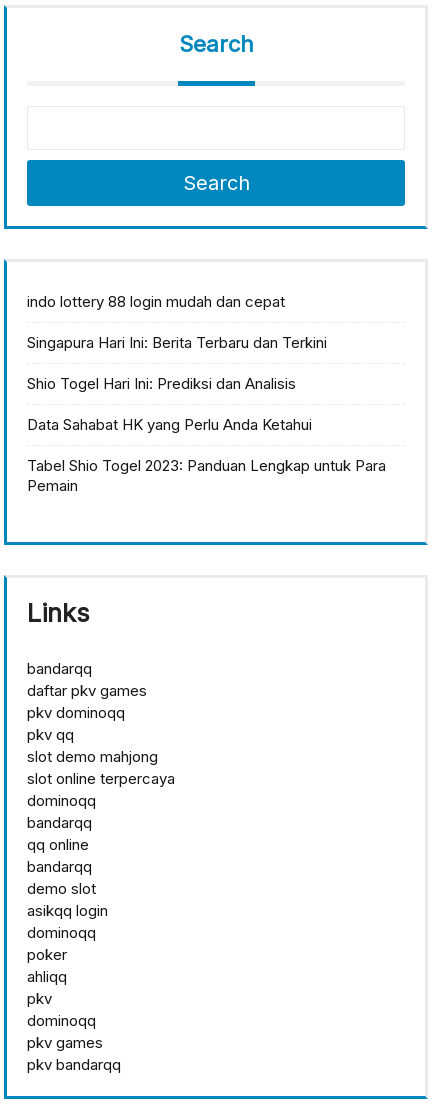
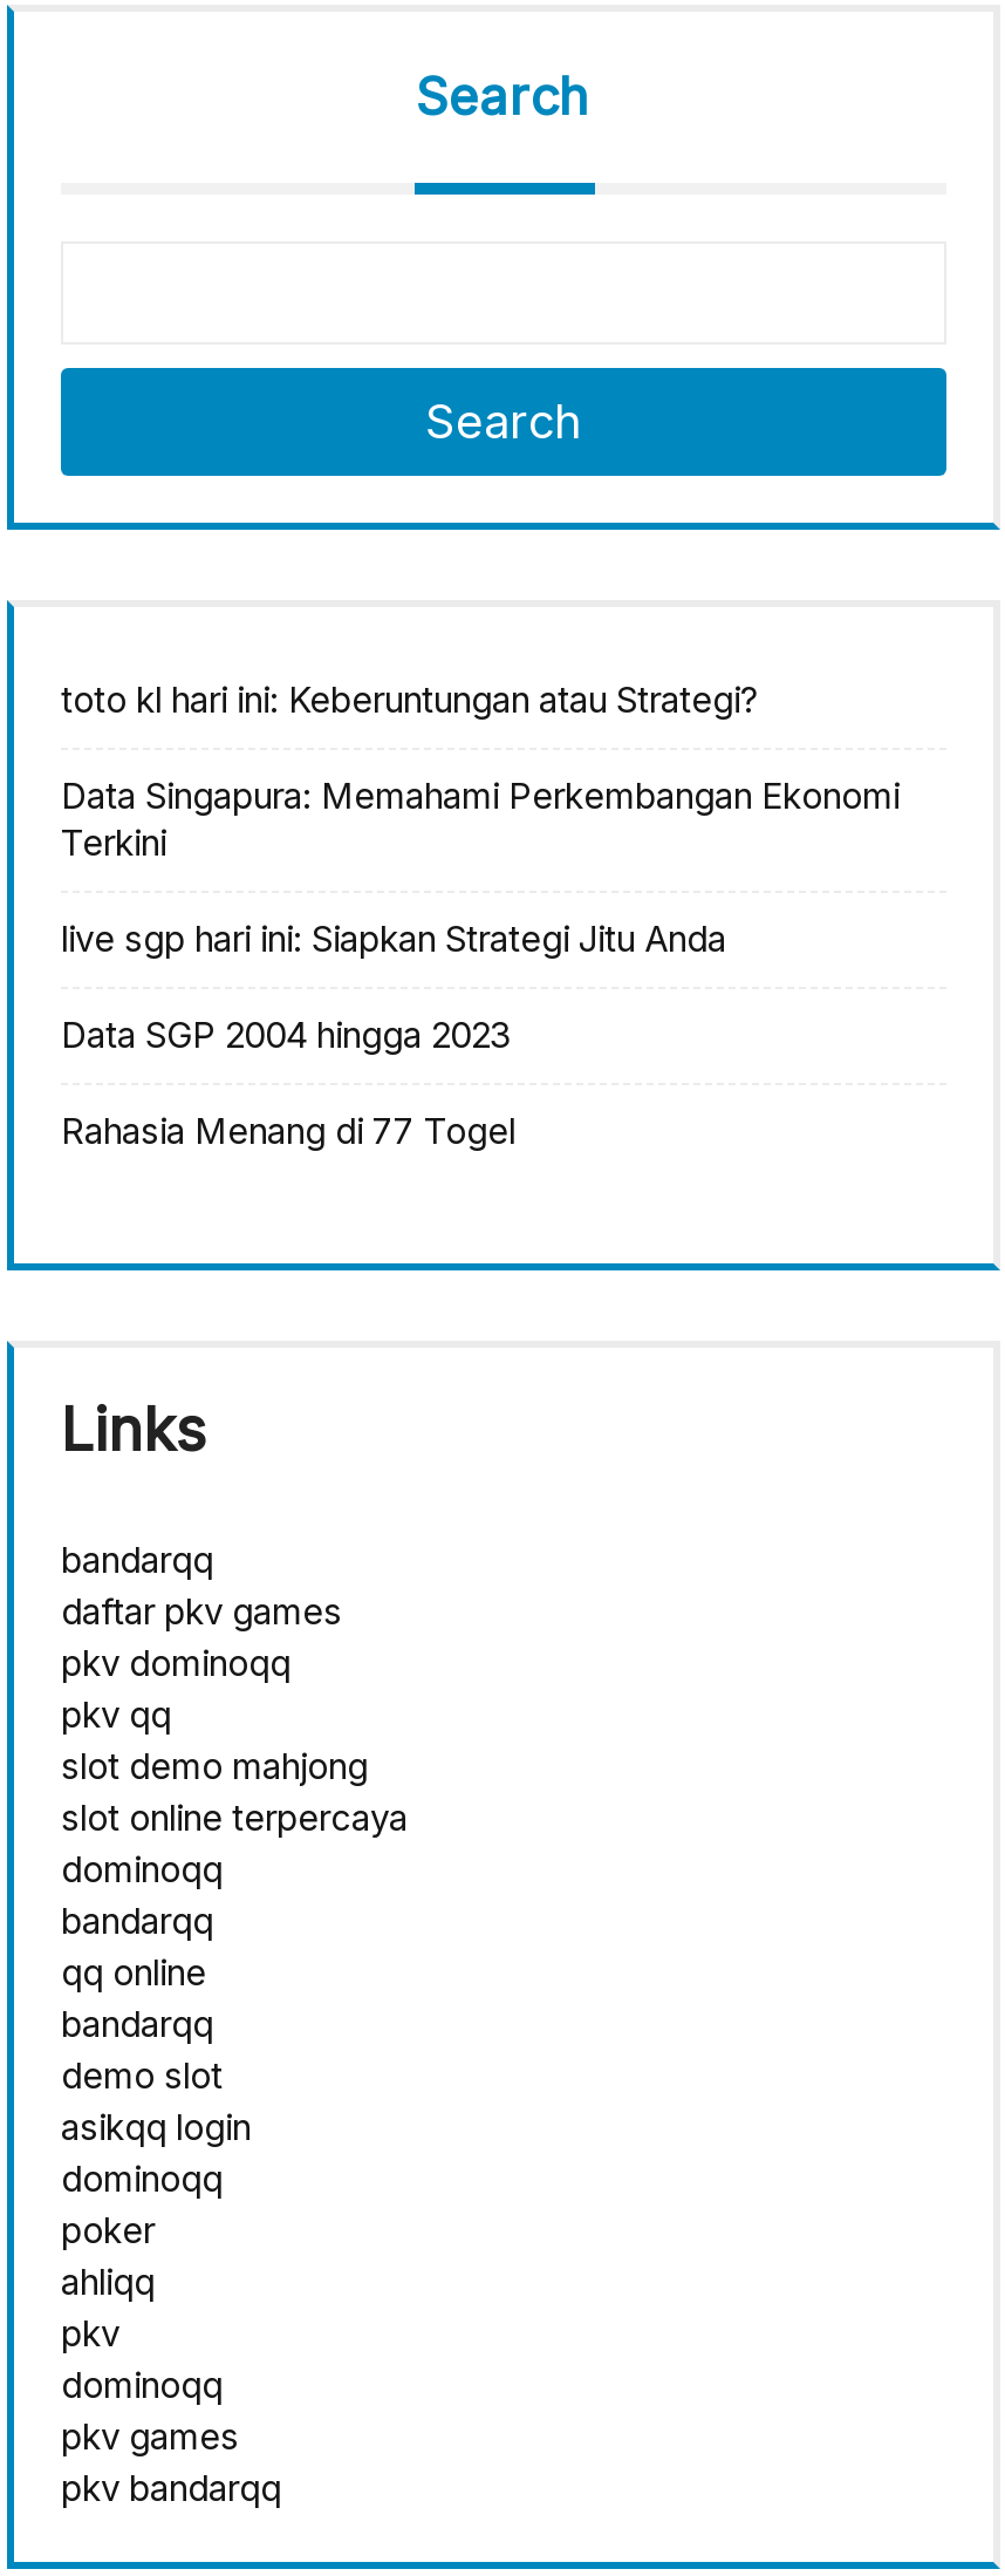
[27,292,285,311] indo lottery 88 login mudah dan cepat -> [61,676,759,721] toto kl hari ini: Keberuntungan atau Strategi?
[27,333,327,352] Singapura Hari Ini: Berita Terbaru dan Terkini -> [61,773,900,864] Data Singapura: Memahami Perkembangan Ekonomi | Terkini
[27,374,296,393] Shio Togel Hari Ini: Prediksi dan Analisis -> [61,916,726,960] live sgp hari ini: Siapkan Strategi Jitu Anda
[27,415,312,434] Data Sahabat HK yang Perlu Anda Ketahui -> [61,1012,511,1056] Data SGP 2004 hingga 2023
[27,456,386,495] Tabel Shio Togel 2023: Panduan Lengkap untuk Para | Pemain -> [61,1108,515,1152] Rahasia Menang di 77 Togel

